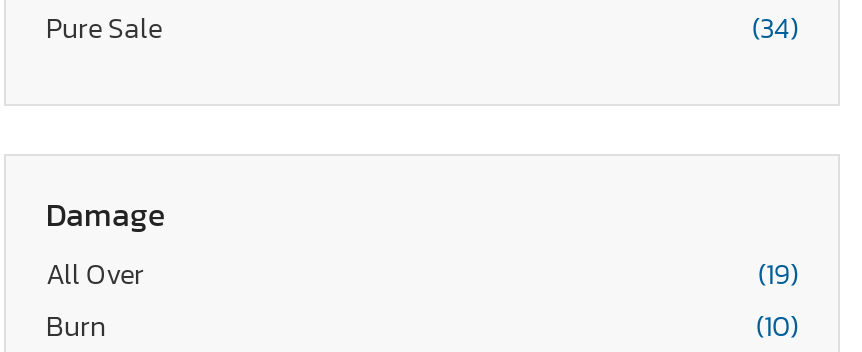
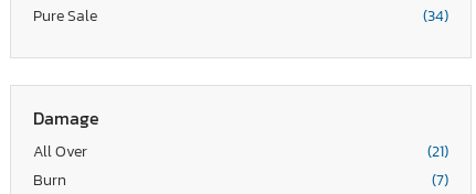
[758,253,798,295] (19) -> [427,139,448,163] (21)
[756,305,798,347] (10) -> [432,168,448,191] (7)

